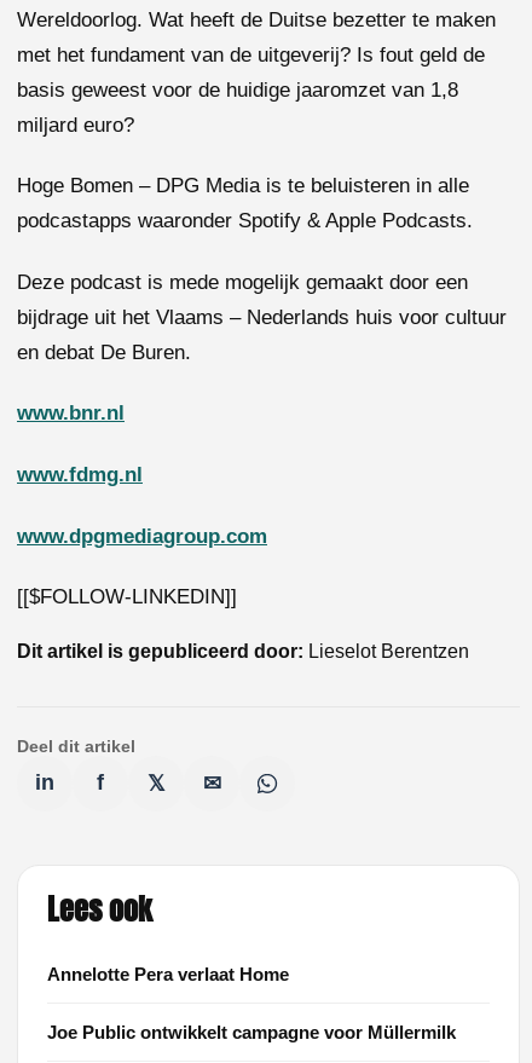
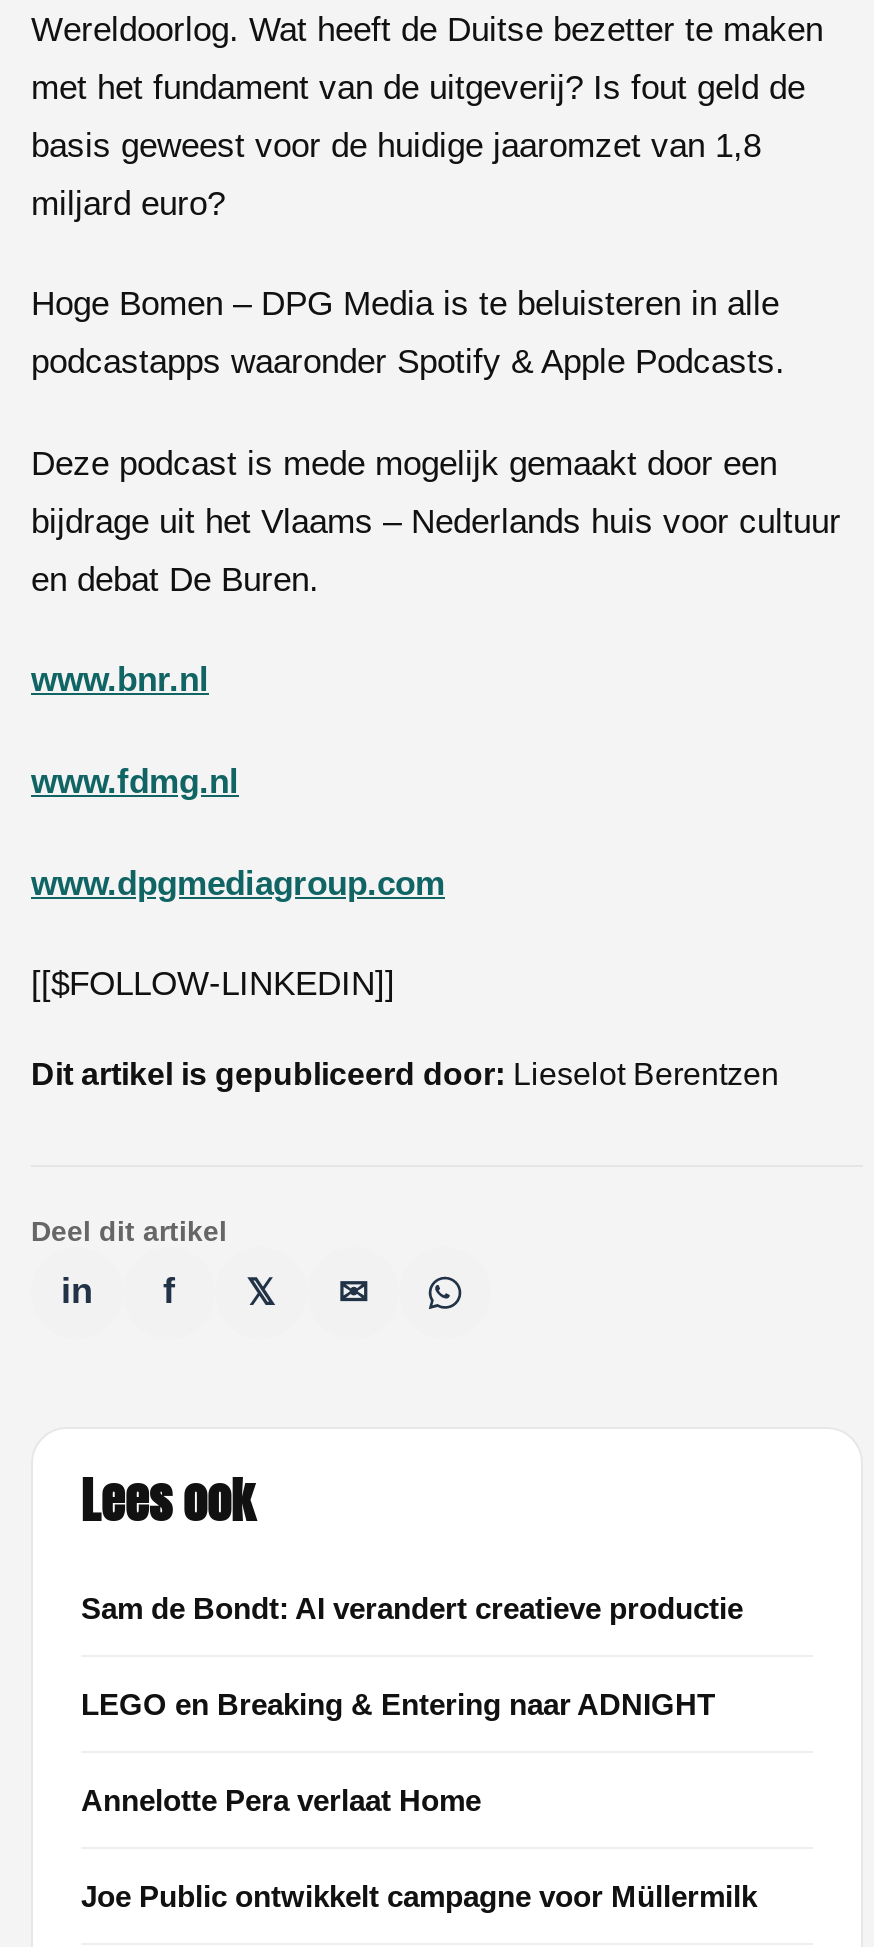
none -> [81,1590,743,1720] Sam de Bondt: AI verandert creatieve productie | LEGO en Breaking & Entering naar ADNIGHT

